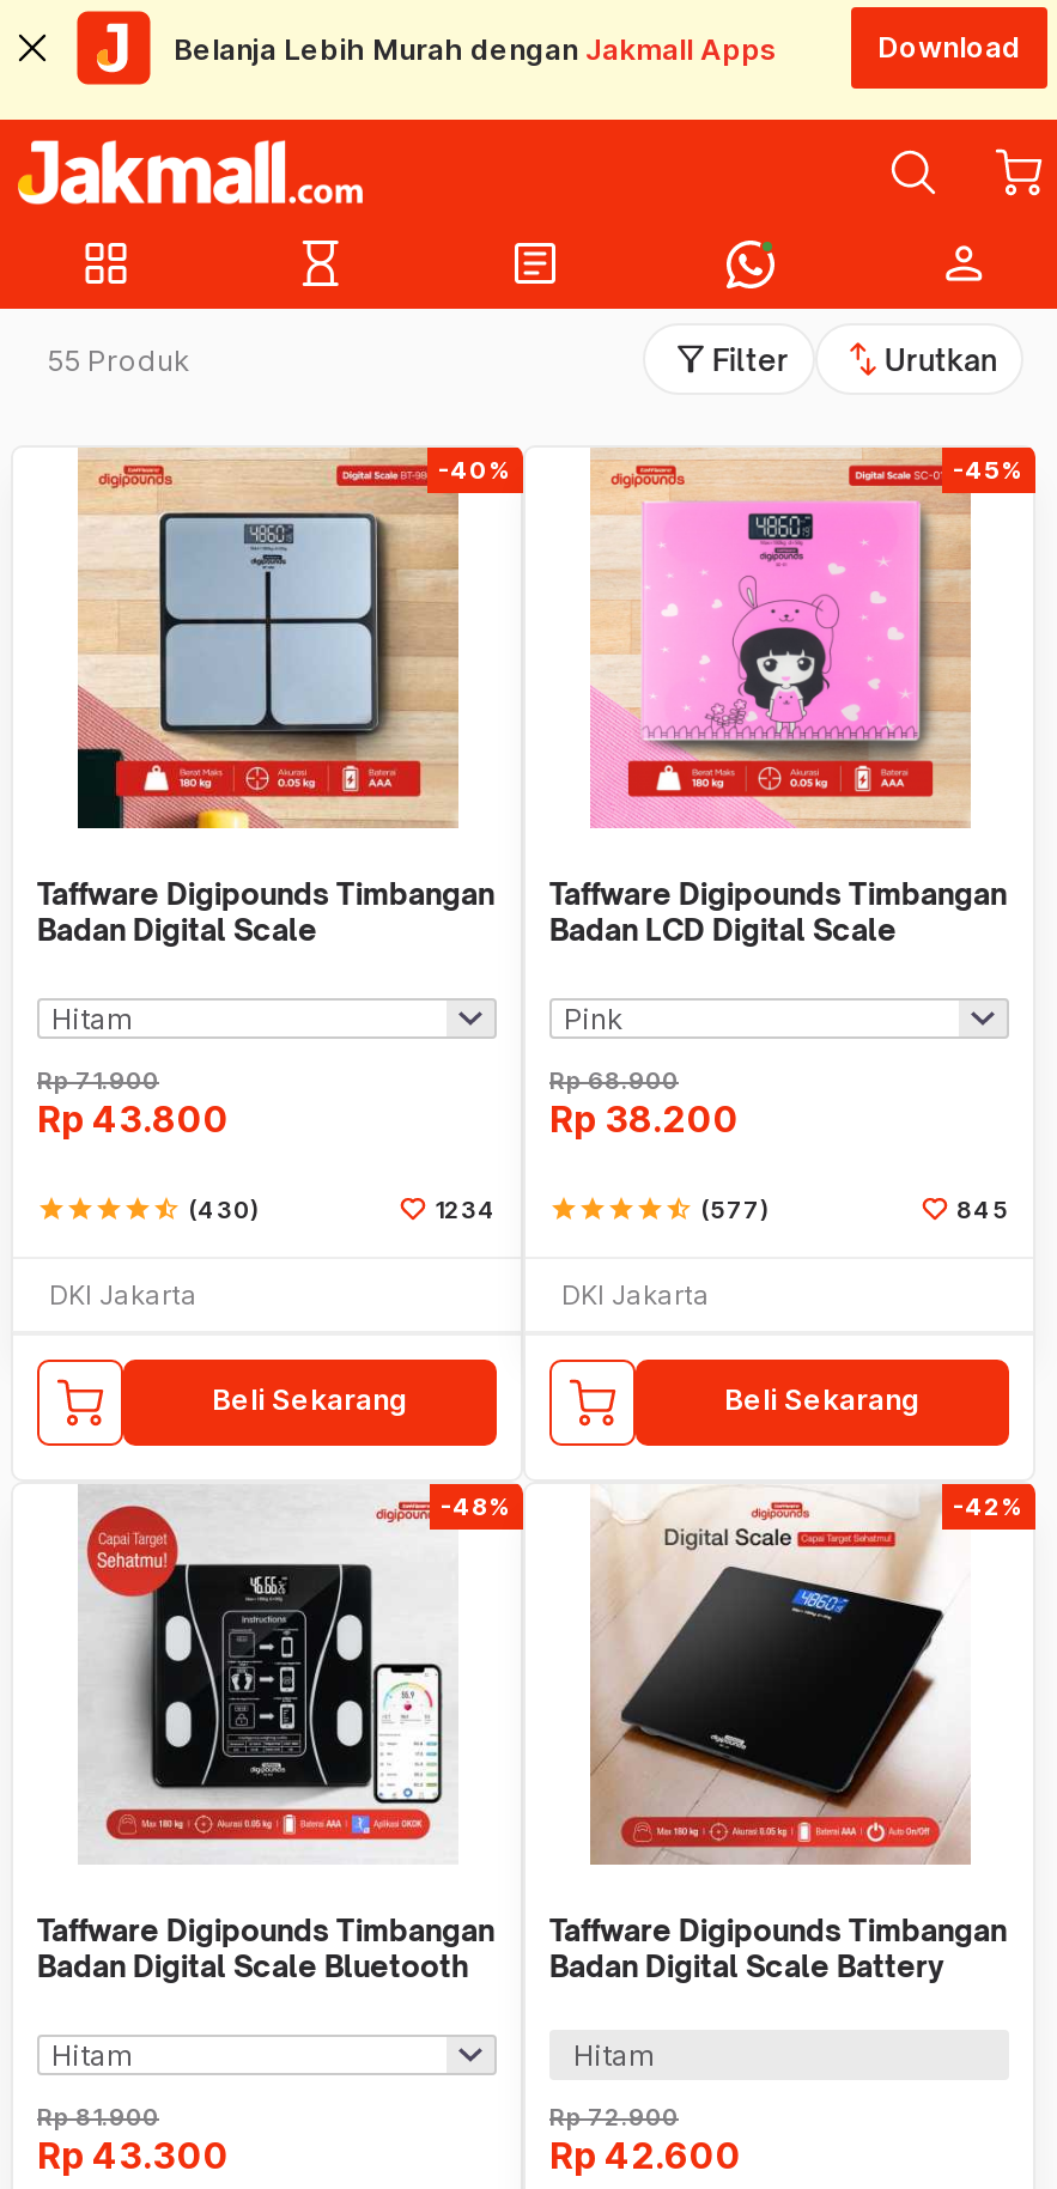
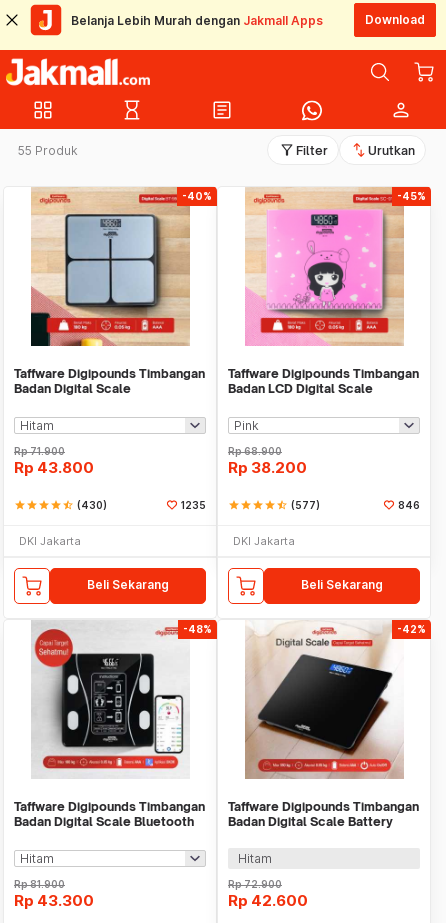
[435,1195,497,1224] 1234 -> [181,499,206,511] 1235
[956,1195,1009,1224] 845 -> [398,499,420,511] 846

